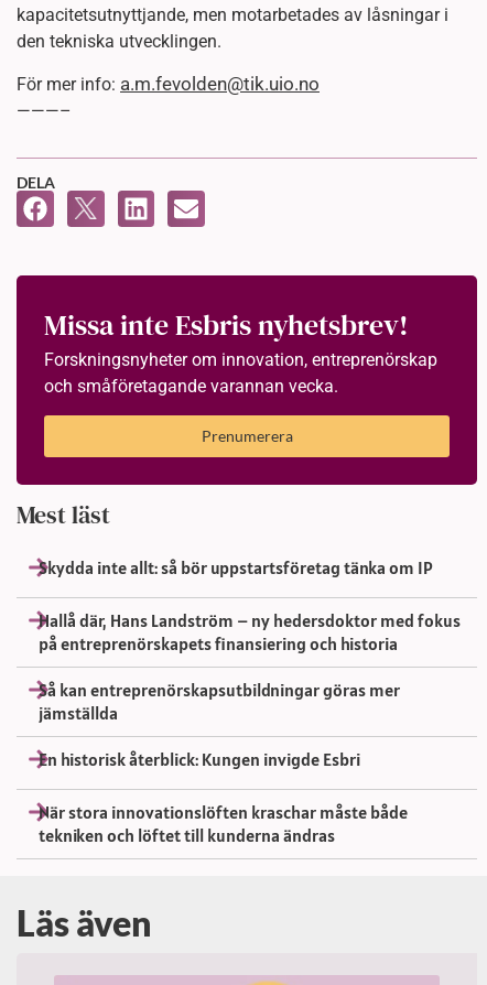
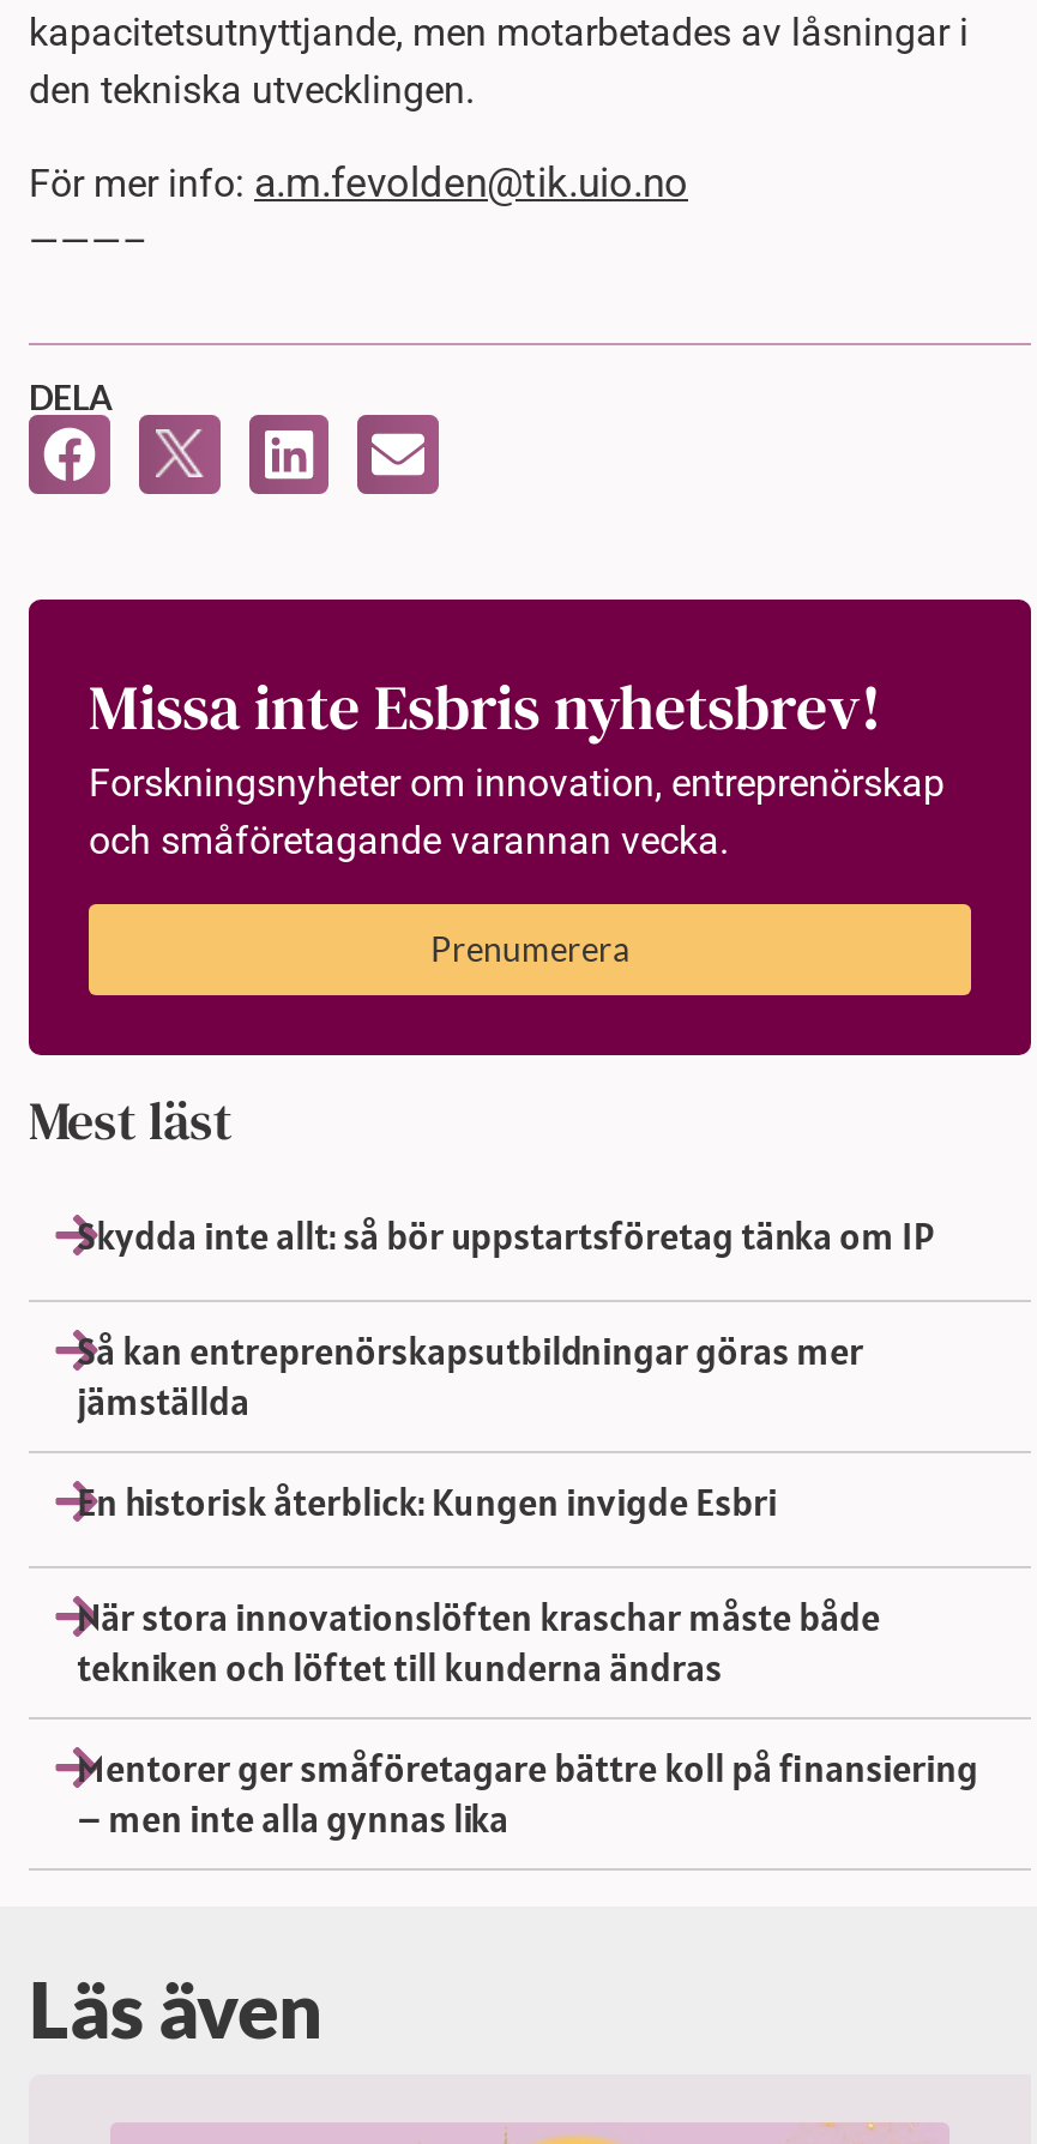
[39,609,461,654] Hallå där, Hans Landström – ny hedersdoktor med fokus | på entreprenörskapets finansiering och historia -> none
moved [39,679,408,846] -> [77,1326,880,1691]: Så kan entreprenörskapsutbildningar göras mer | jämställda | En historisk återblick: Kungen invigde Esbri | När stora innovationslöften kraschar måste både | tekniken och löftet till kunderna ändras
none -> [77,1743,978,1842] Mentorer ger småföretagare bättre koll på finansiering | – men inte alla gynnas lika

